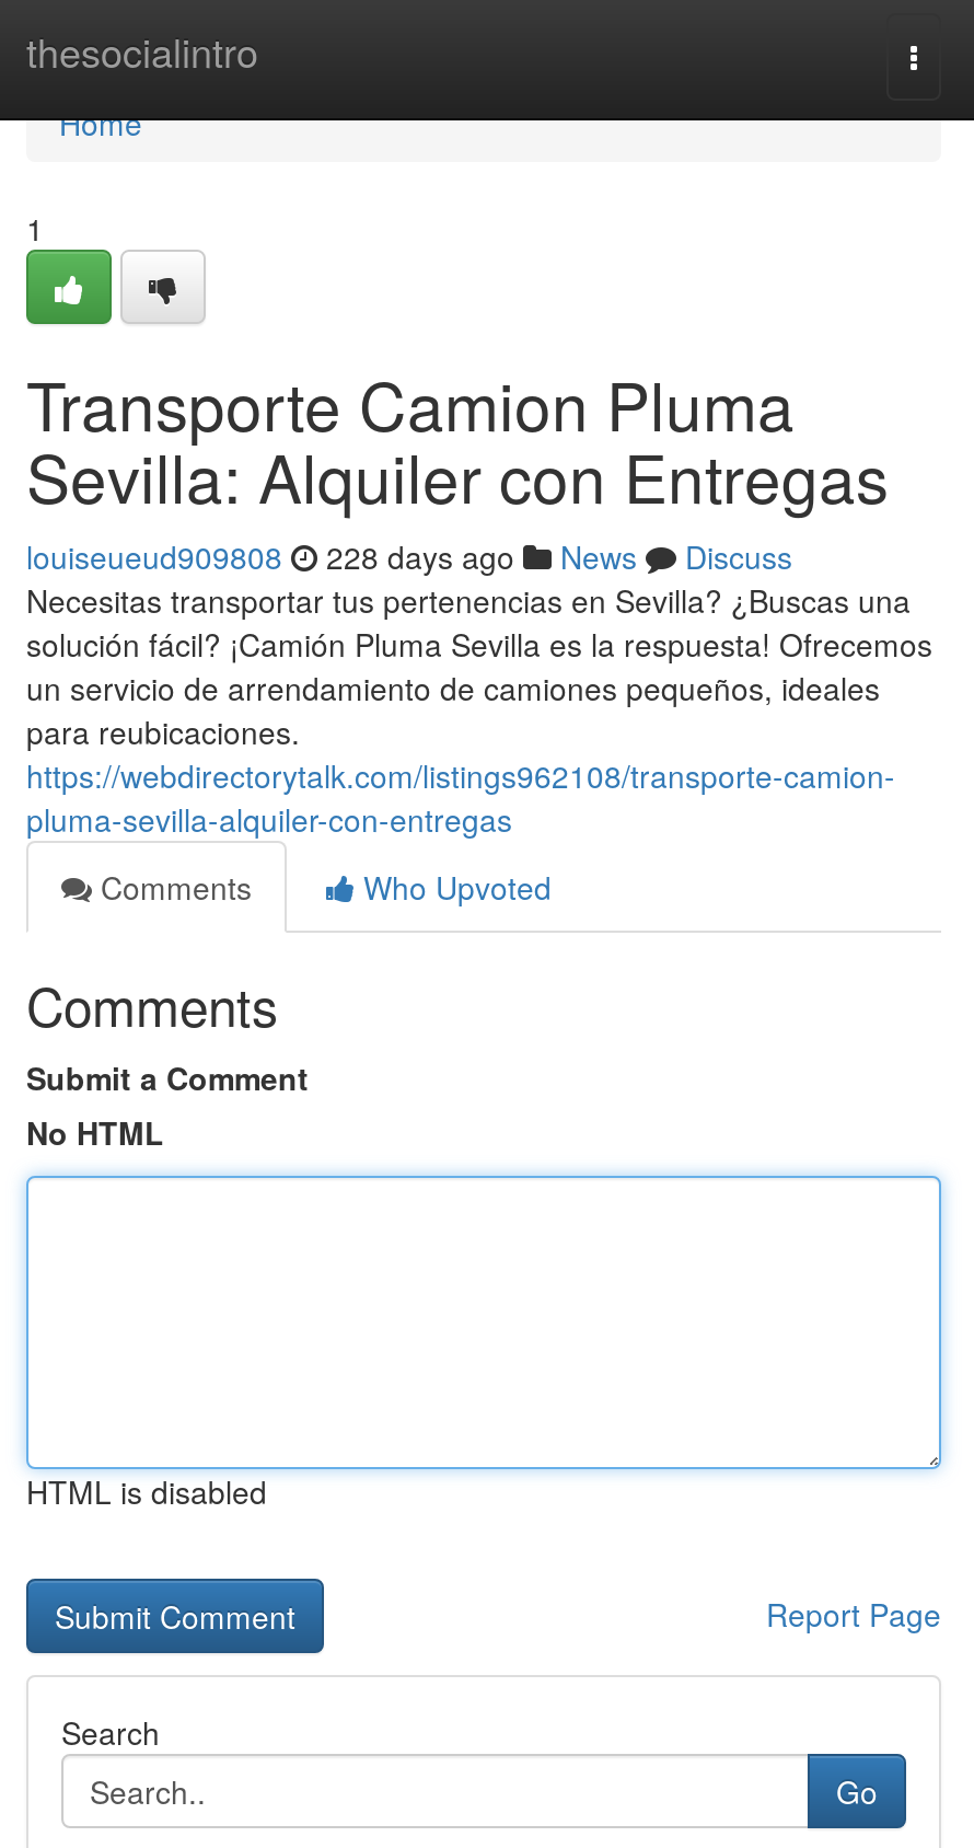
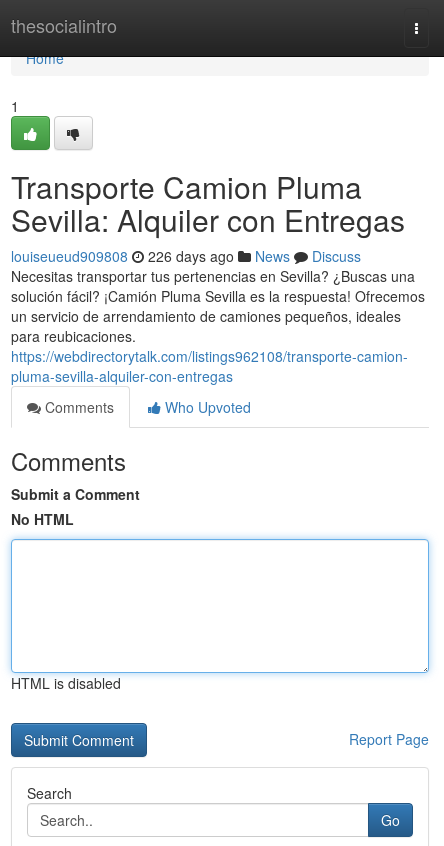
[26,534,792,578] louiseueud909808 228 days ago News Discuss -> [11,246,361,266] louiseueud909808 226 days ago News Discuss

